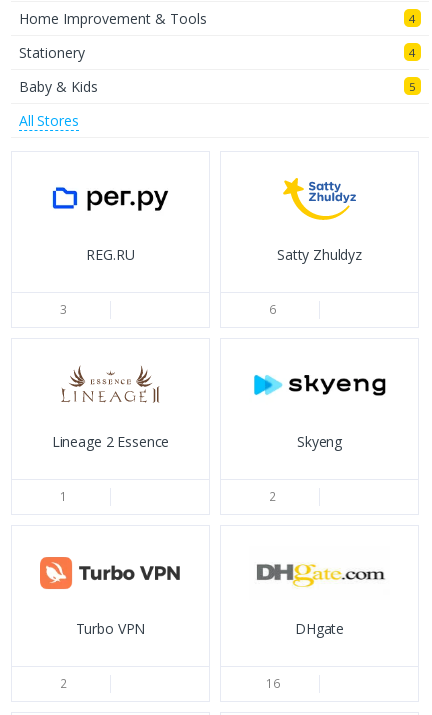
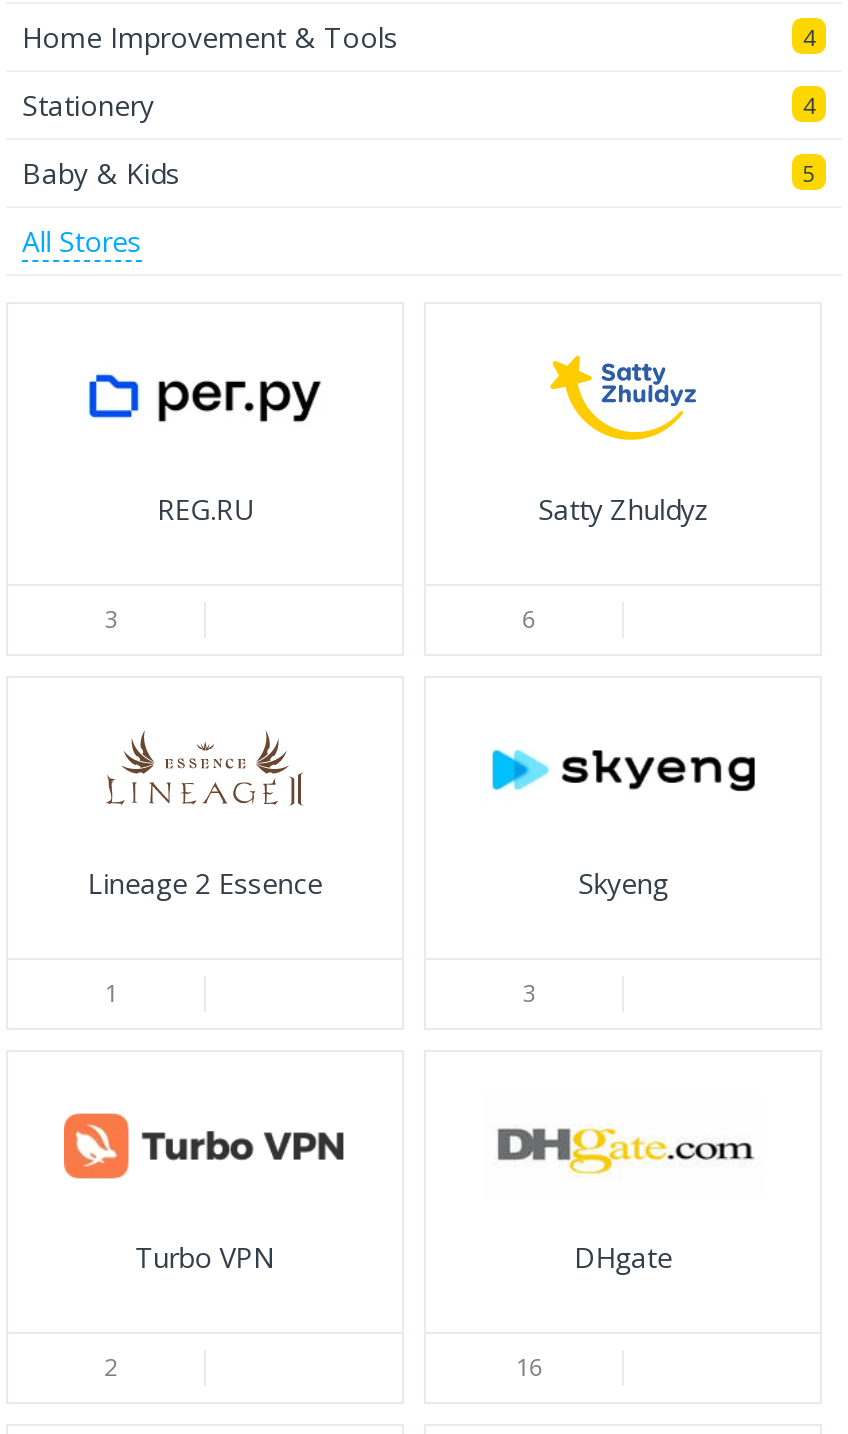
[263,488,276,505] 2 -> [511,976,536,1010] 3

